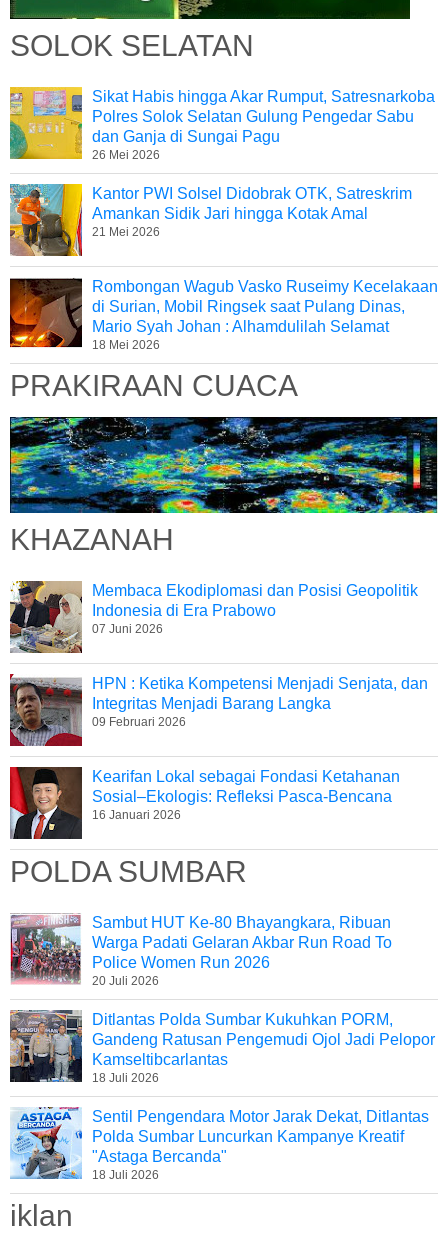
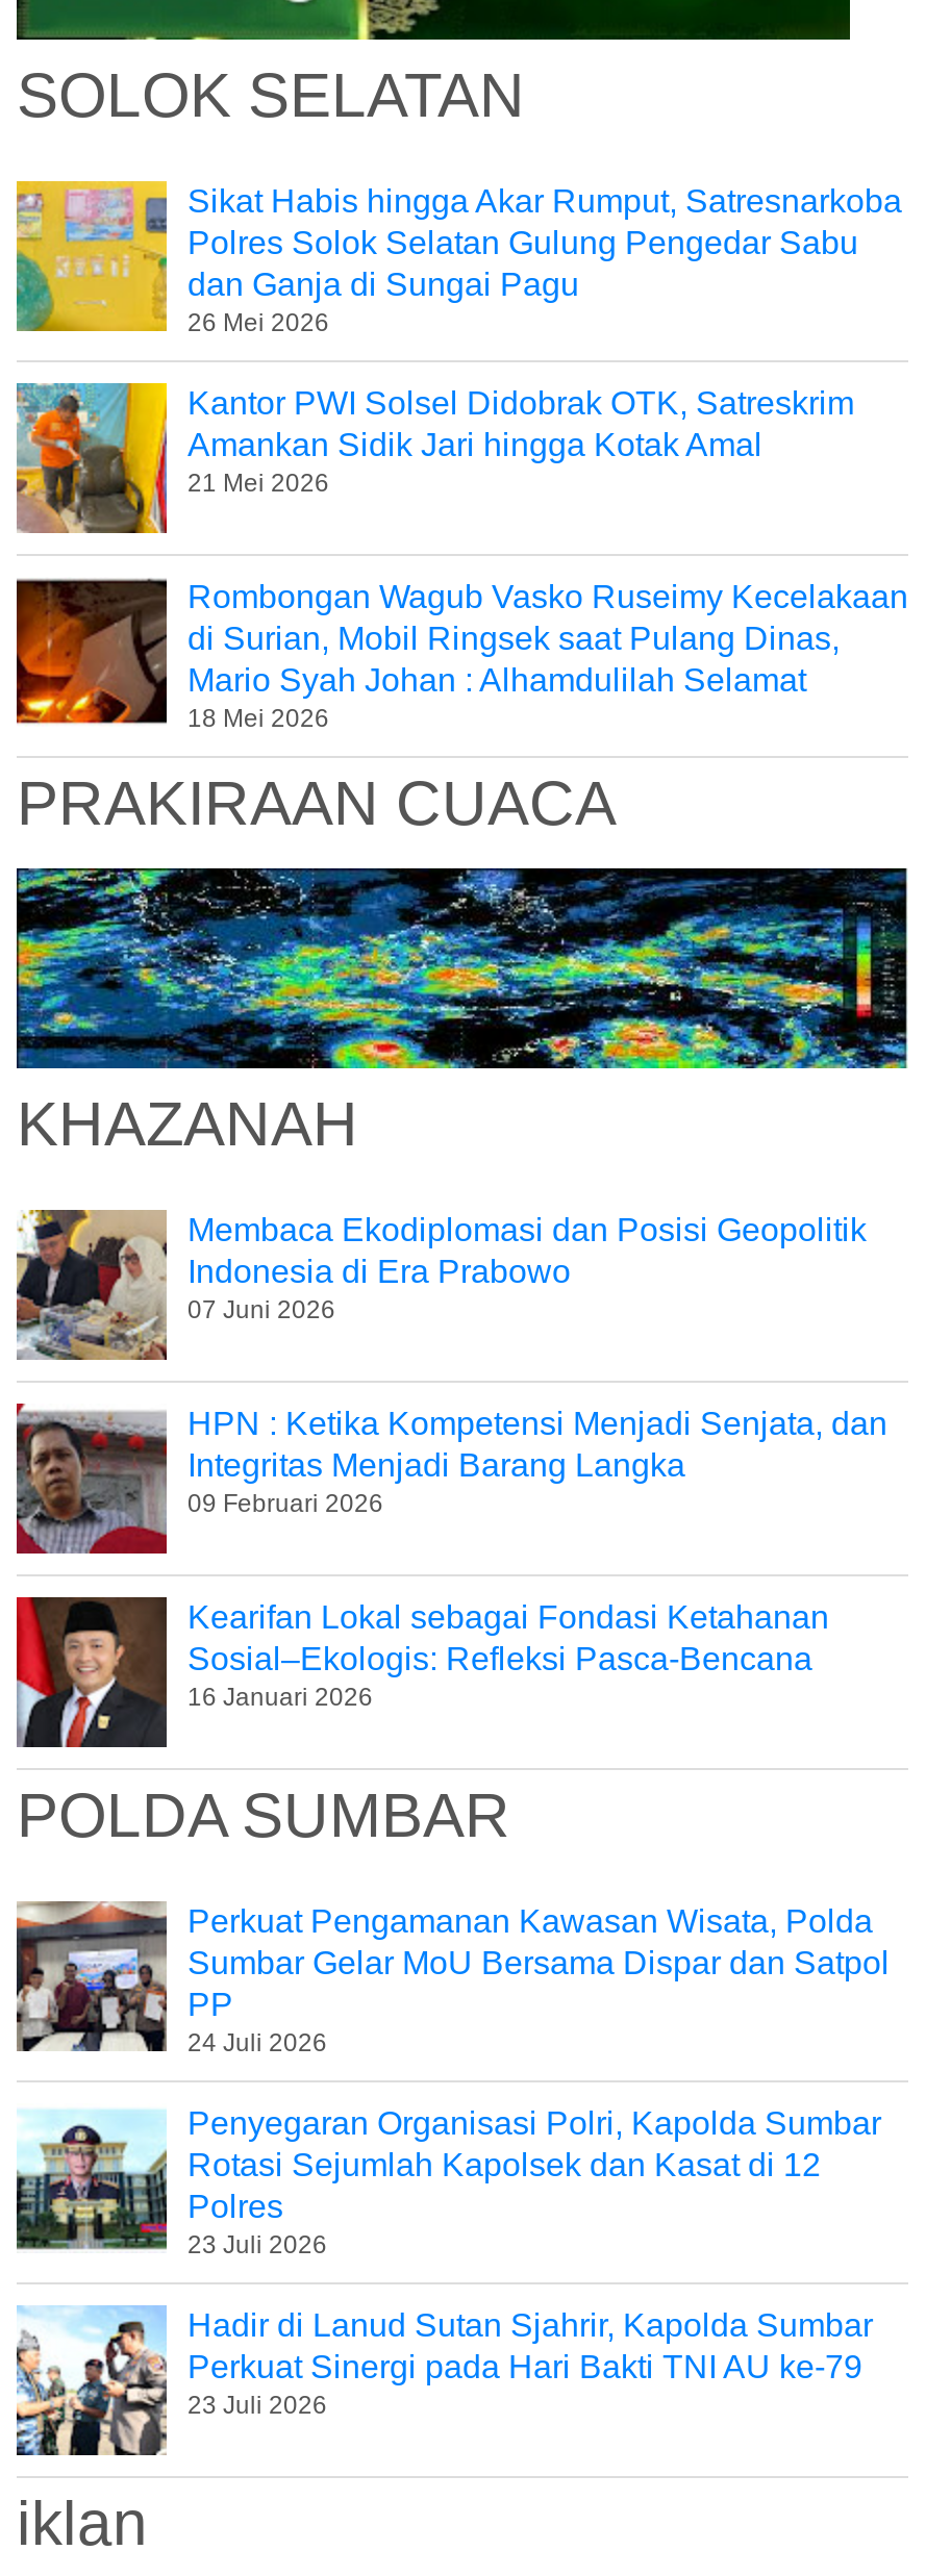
[10,913,392,987] [image] | Sambut HUT Ke-80 Bhayangkara, Ribuan | Warga Padati Gelaran Akbar Run Road To | Police Women Run 2026 | 20 Juli 2026 -> [15,1901,890,2056] [image] | Perkuat Pengamanan Kawasan Wisata, Polda | Sumbar Gelar MoU Bersama Dispar dan Satpol | PP | 24 Juli 2026
[9,1009,435,1084] [image] | Ditlantas Polda Sumbar Kukuhkan PORM, | Gandeng Ratusan Pengemudi Ojol Jadi Pelopor | Kamseltibcarlantas | 18 Juli 2026 -> [17,2103,881,2258] [image] | Penyegaran Organisasi Polri, Kapolda Sumbar | Rotasi Sejumlah Kapolsek dan Kasat di 12 | Polres | 23 Juli 2026
[10,1106,429,1181] [image] | Sentil Pengendara Motor Jarak Dekat, Ditlantas | Polda Sumbar Luncurkan Kampanye Kreatif | "Astaga Bercanda" | 18 Juli 2026 -> [15,2306,873,2457] [image] | Hadir di Lanud Sutan Sjahrir, Kapolda Sumbar | Perkuat Sinergi pada Hari Bakti TNI AU ke-79 | 23 Juli 2026

